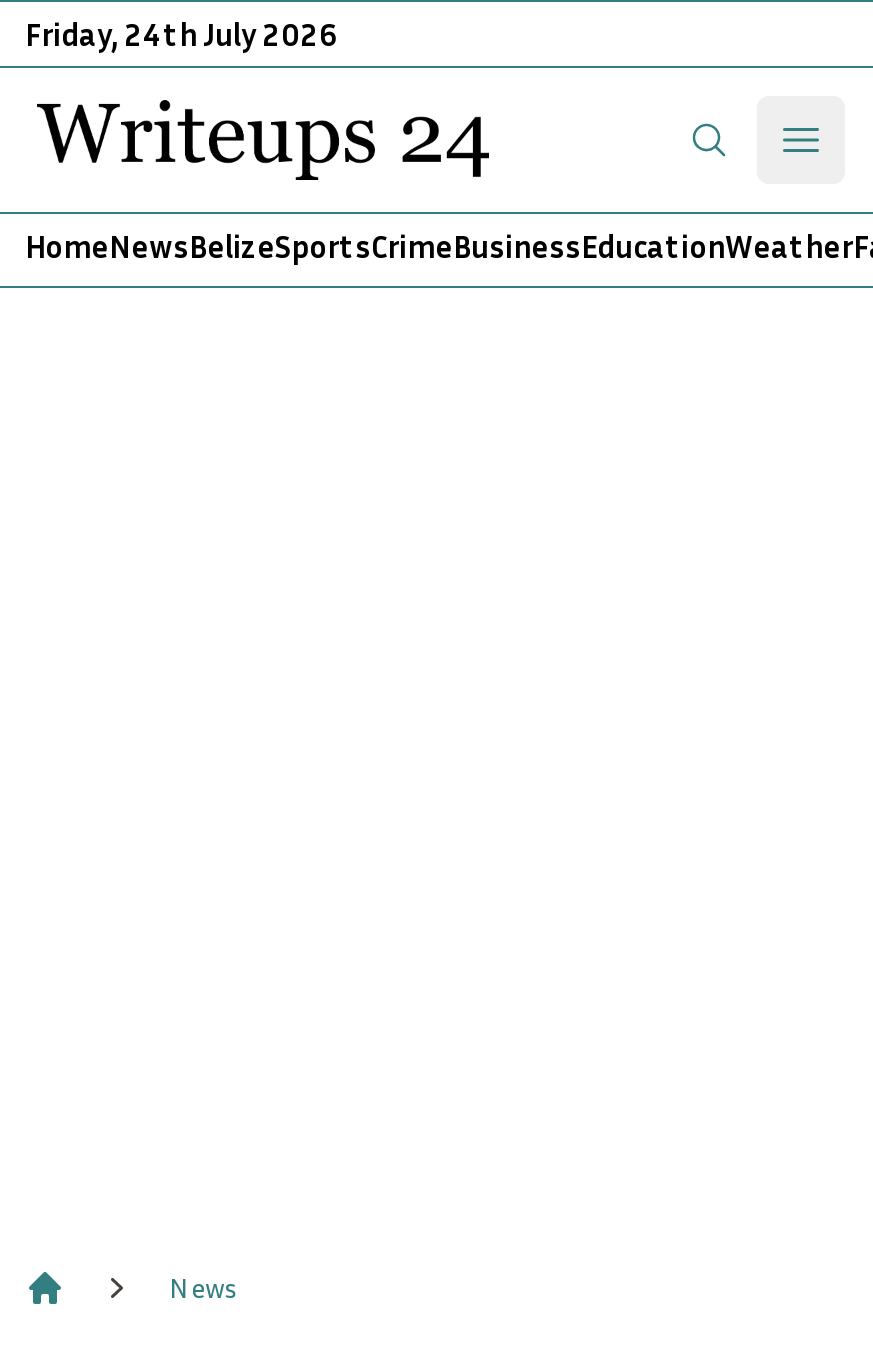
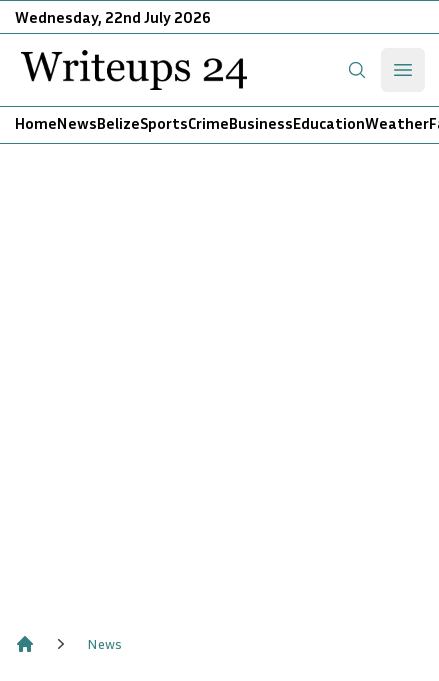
[25,14,337,54] Friday, 24th July 2026 -> [15,7,211,27] Wednesday, 22nd July 2026

